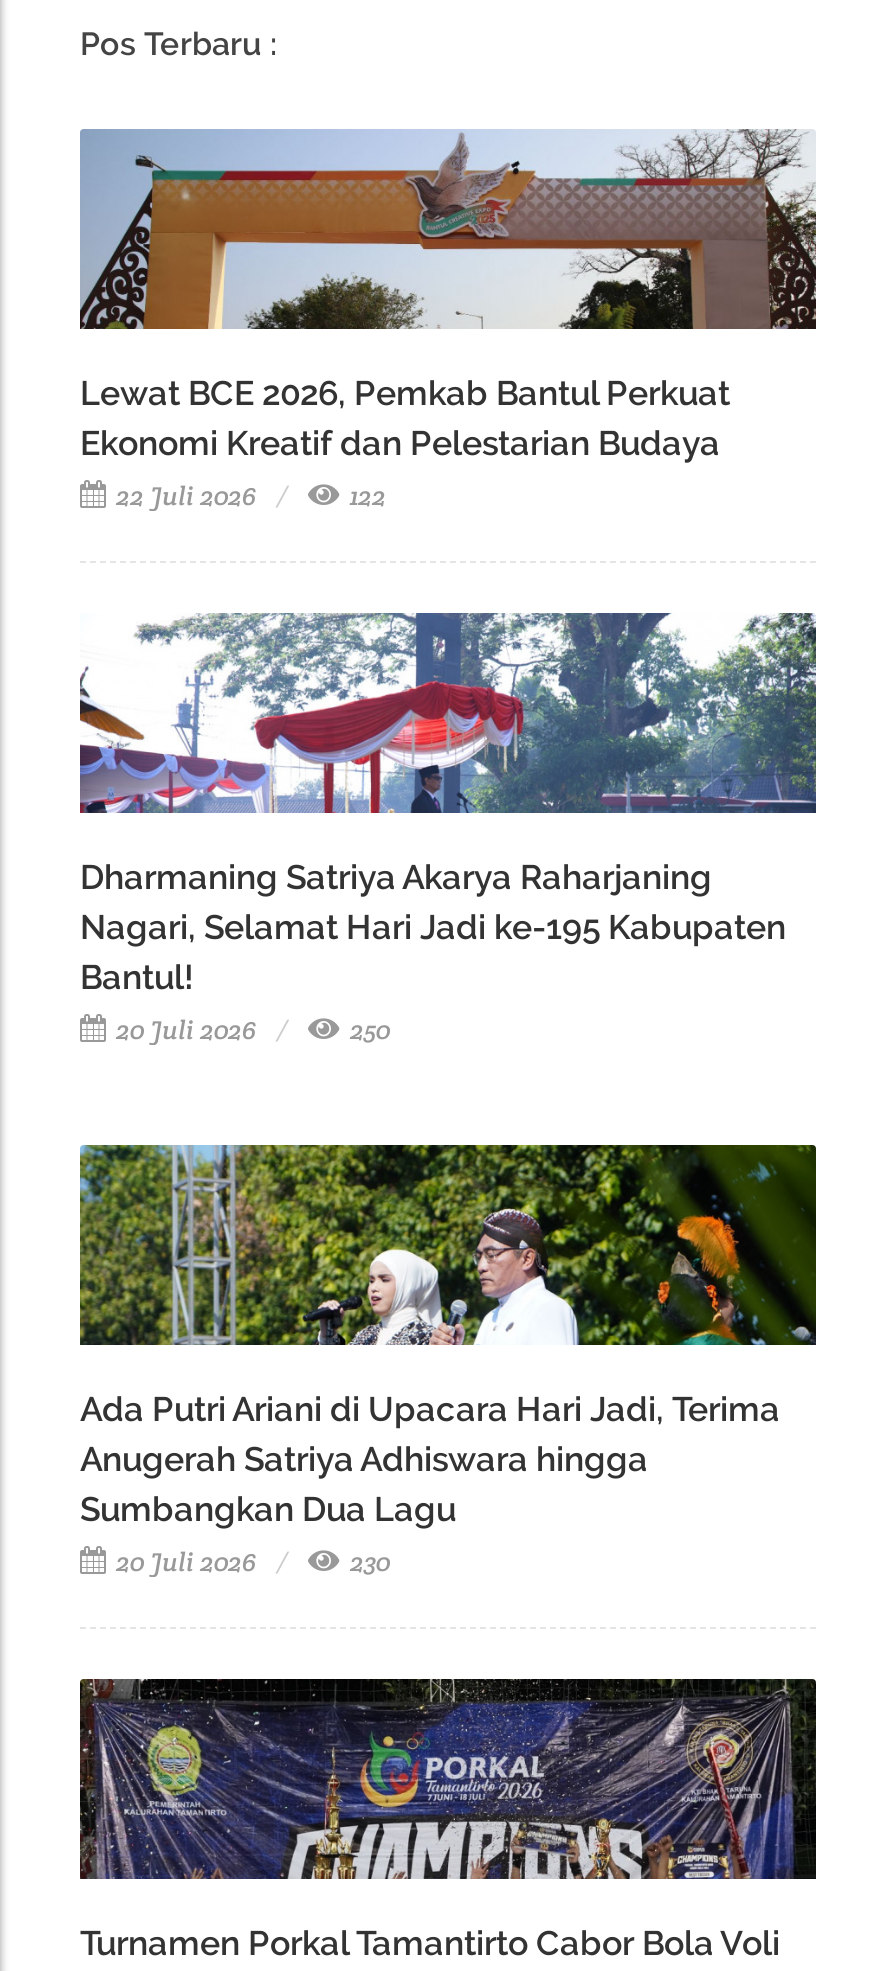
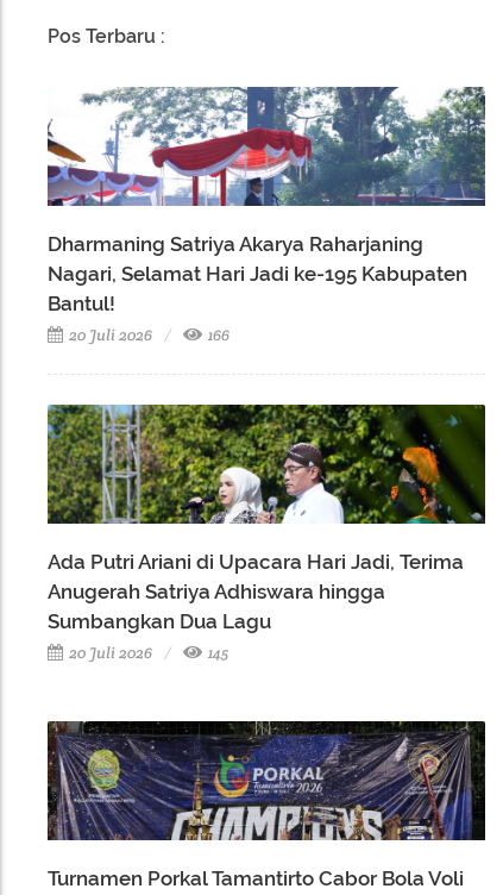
[78,127,816,513] [image] | Lewat BCE 2026, Pemkab Bantul Perkuat | Ekonomi Kreatif dan Pelestarian Budaya | 22 Juli 2026 | 122 -> none
[344,1013,390,1047] 250 -> [205,325,230,345] 166
[344,1545,390,1579] 230 -> [205,642,228,663] 145

